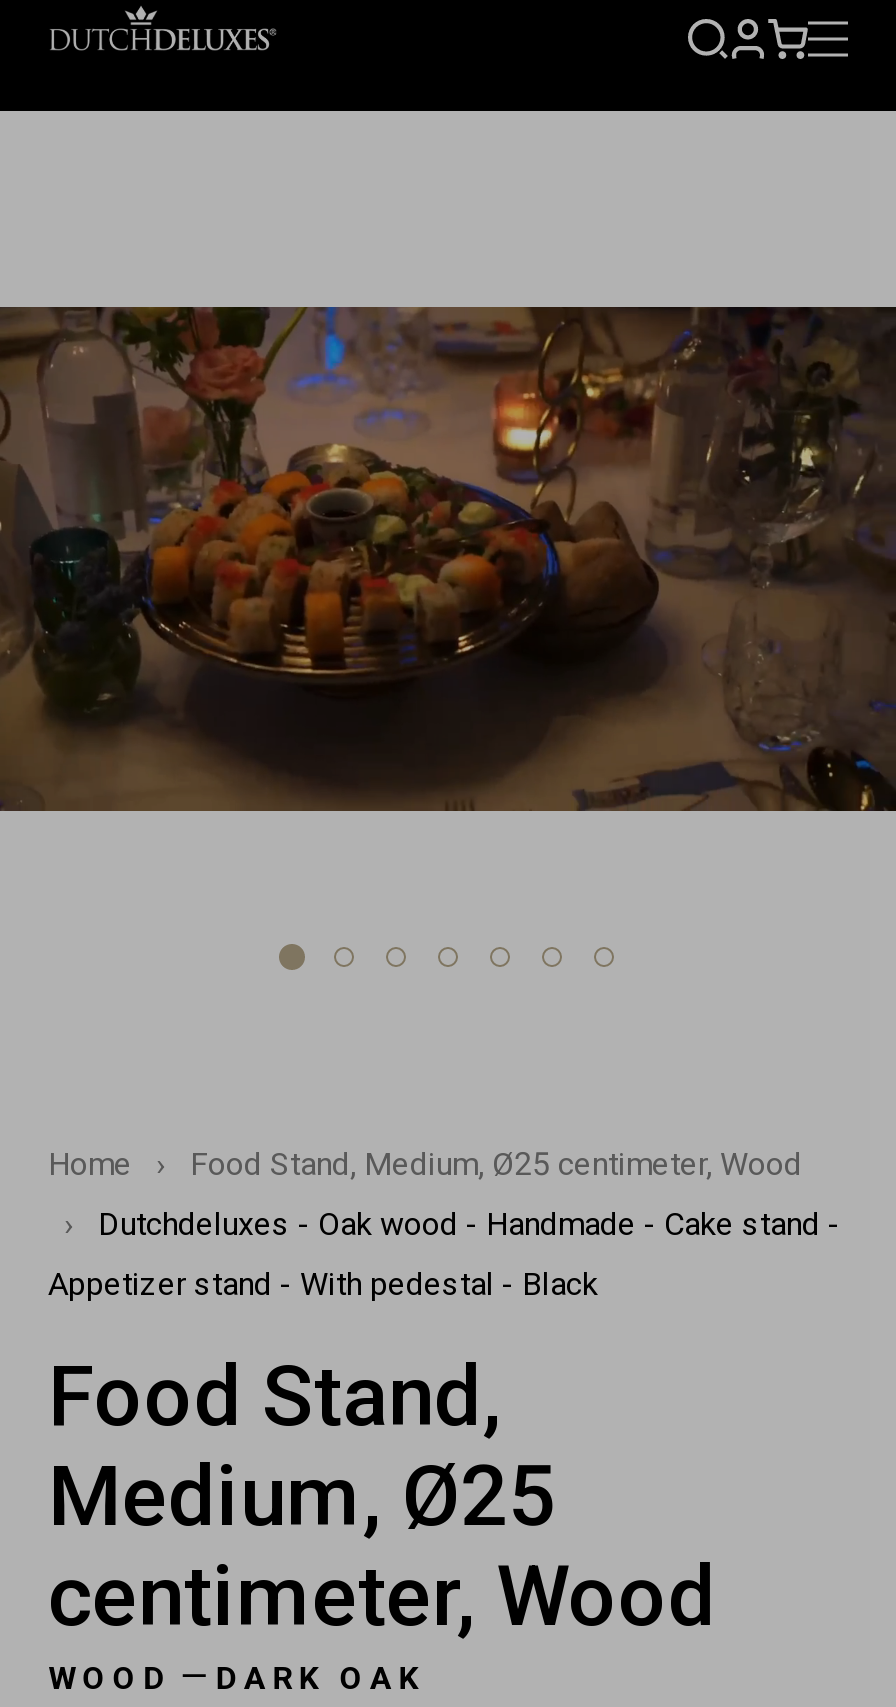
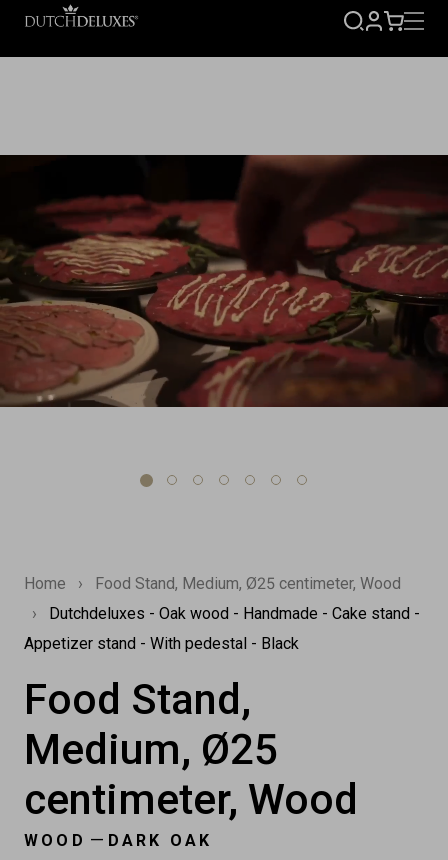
[6,305,890,811] [image] -> [3,154,445,407] [image]

